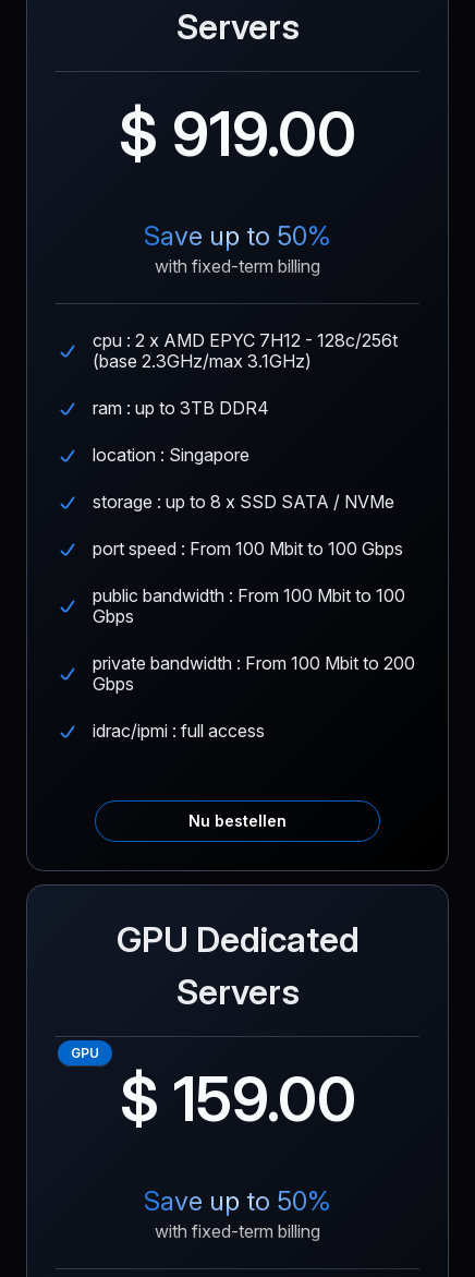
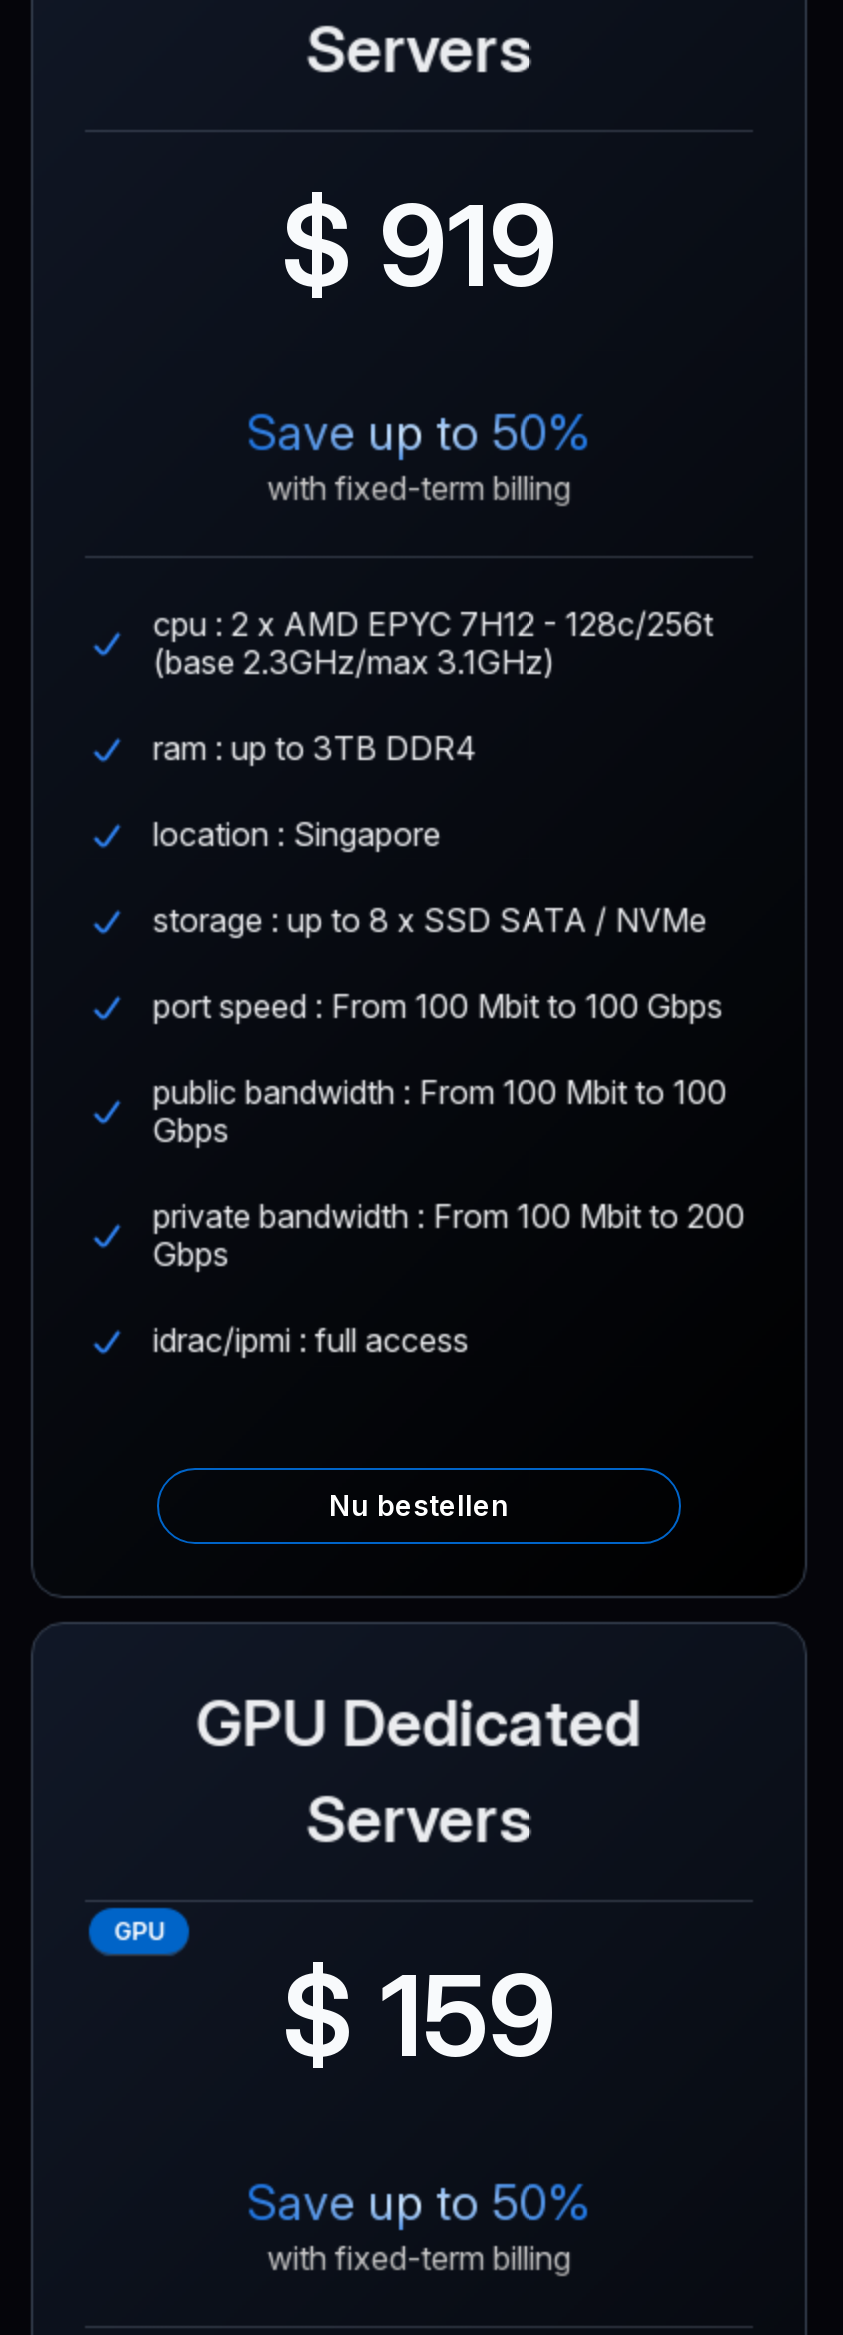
[119,97,356,171] $ 919.00 -> [281,178,557,314] $ 919
[119,1062,356,1136] $ 159.00 -> [282,1948,556,2084] $ 159

